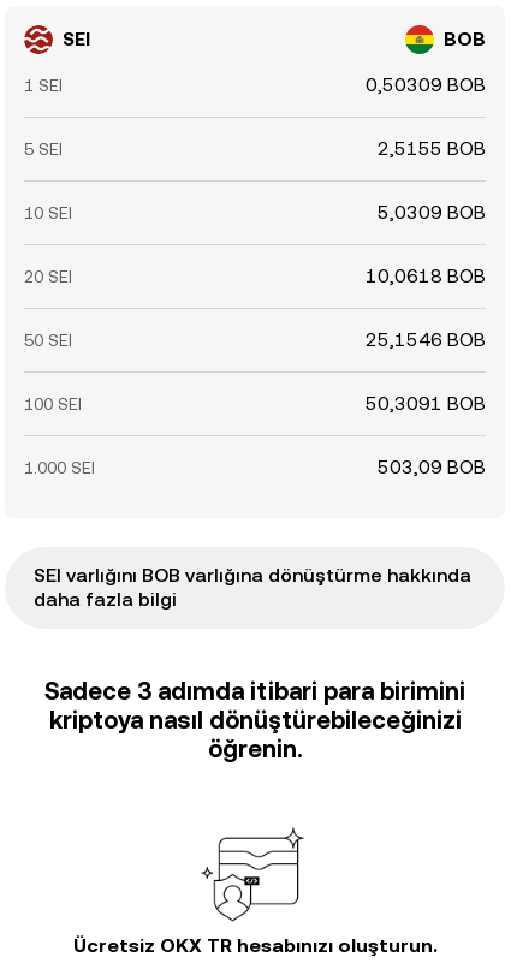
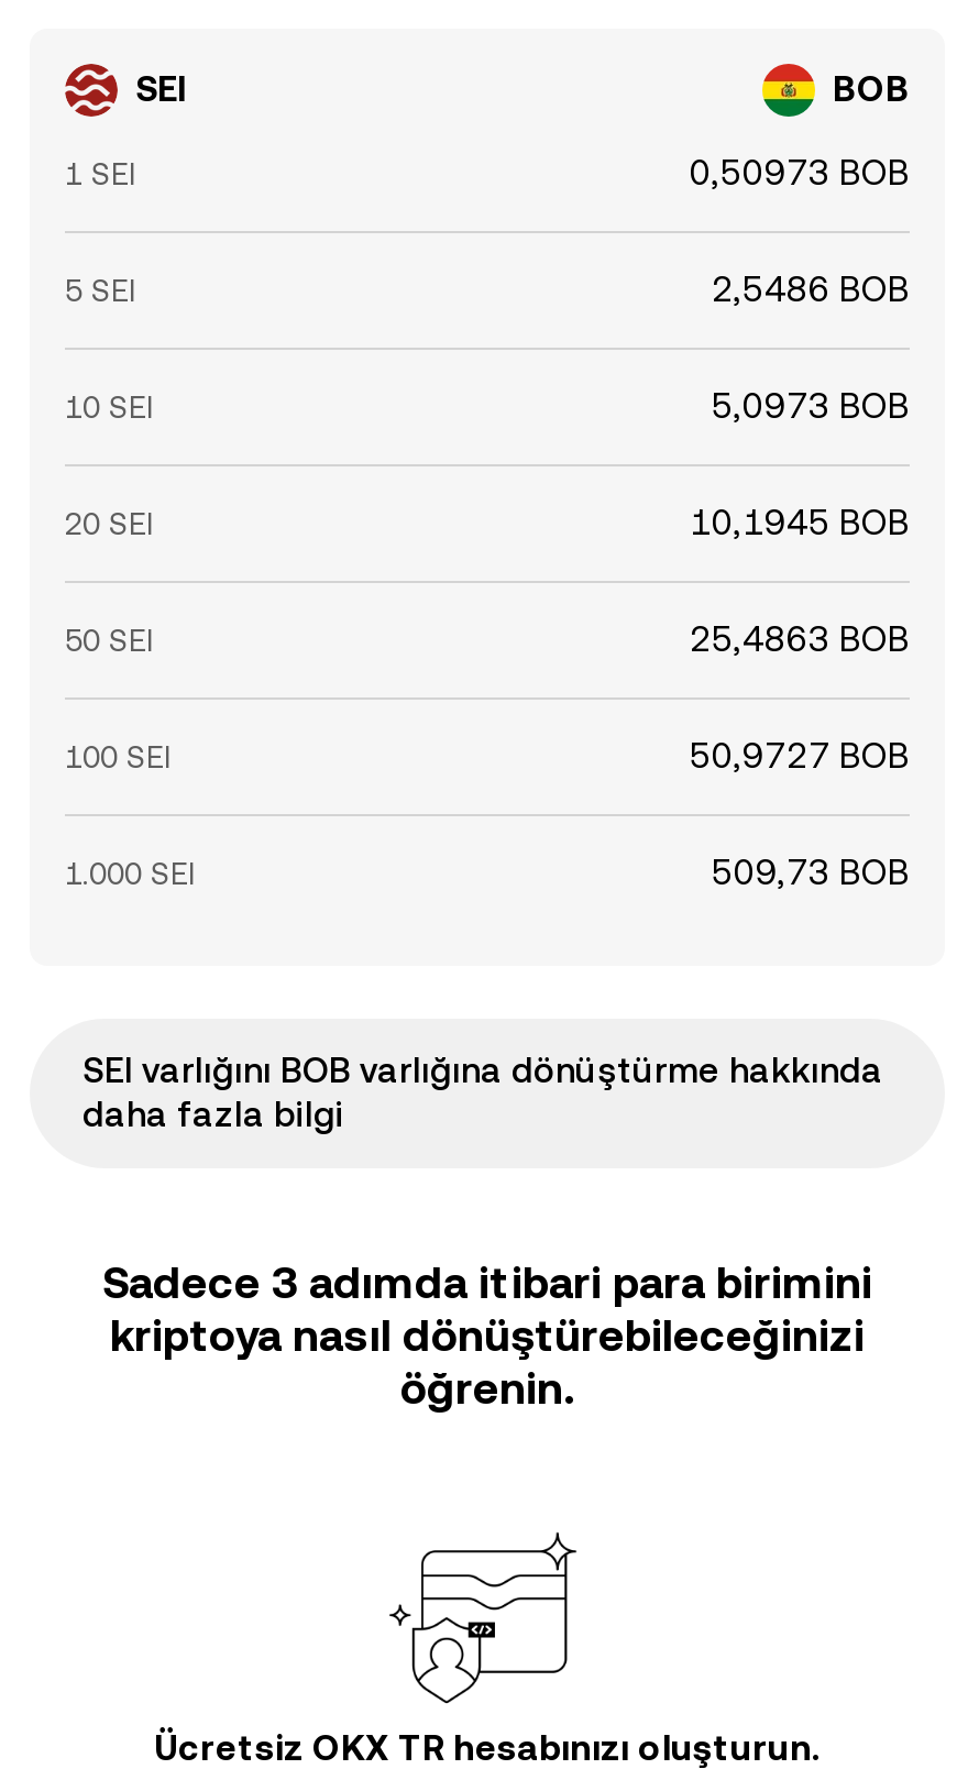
[366,73,486,96] 0,50309 BOB -> [690,152,910,194] 0,50973 BOB
[378,137,486,160] 2,5155 BOB -> [712,268,910,310] 2,5486 BOB
[378,201,486,224] 5,0309 BOB -> [712,385,910,427] 5,0973 BOB
[366,264,486,287] 10,0618 BOB -> [690,502,910,543] 10,1945 BOB
[366,328,486,351] 25,1546 BOB -> [690,618,910,660] 25,4863 BOB
[366,392,486,415] 50,3091 BOB -> [690,735,910,777] 50,9727 BOB
[378,456,486,478] 503,09 BOB -> [712,851,910,893] 509,73 BOB

